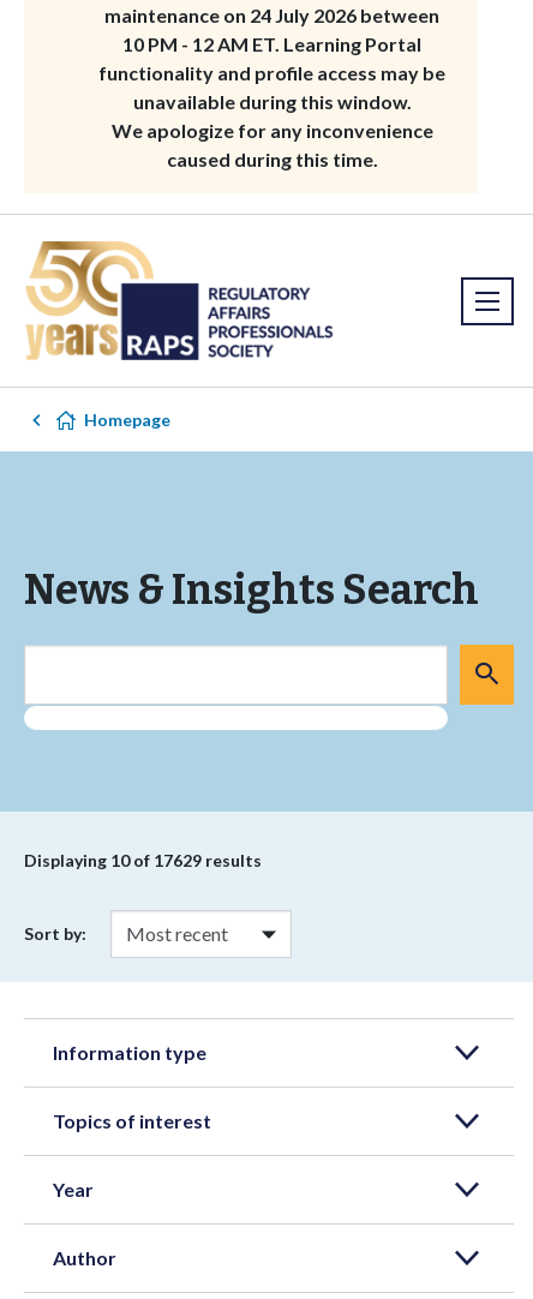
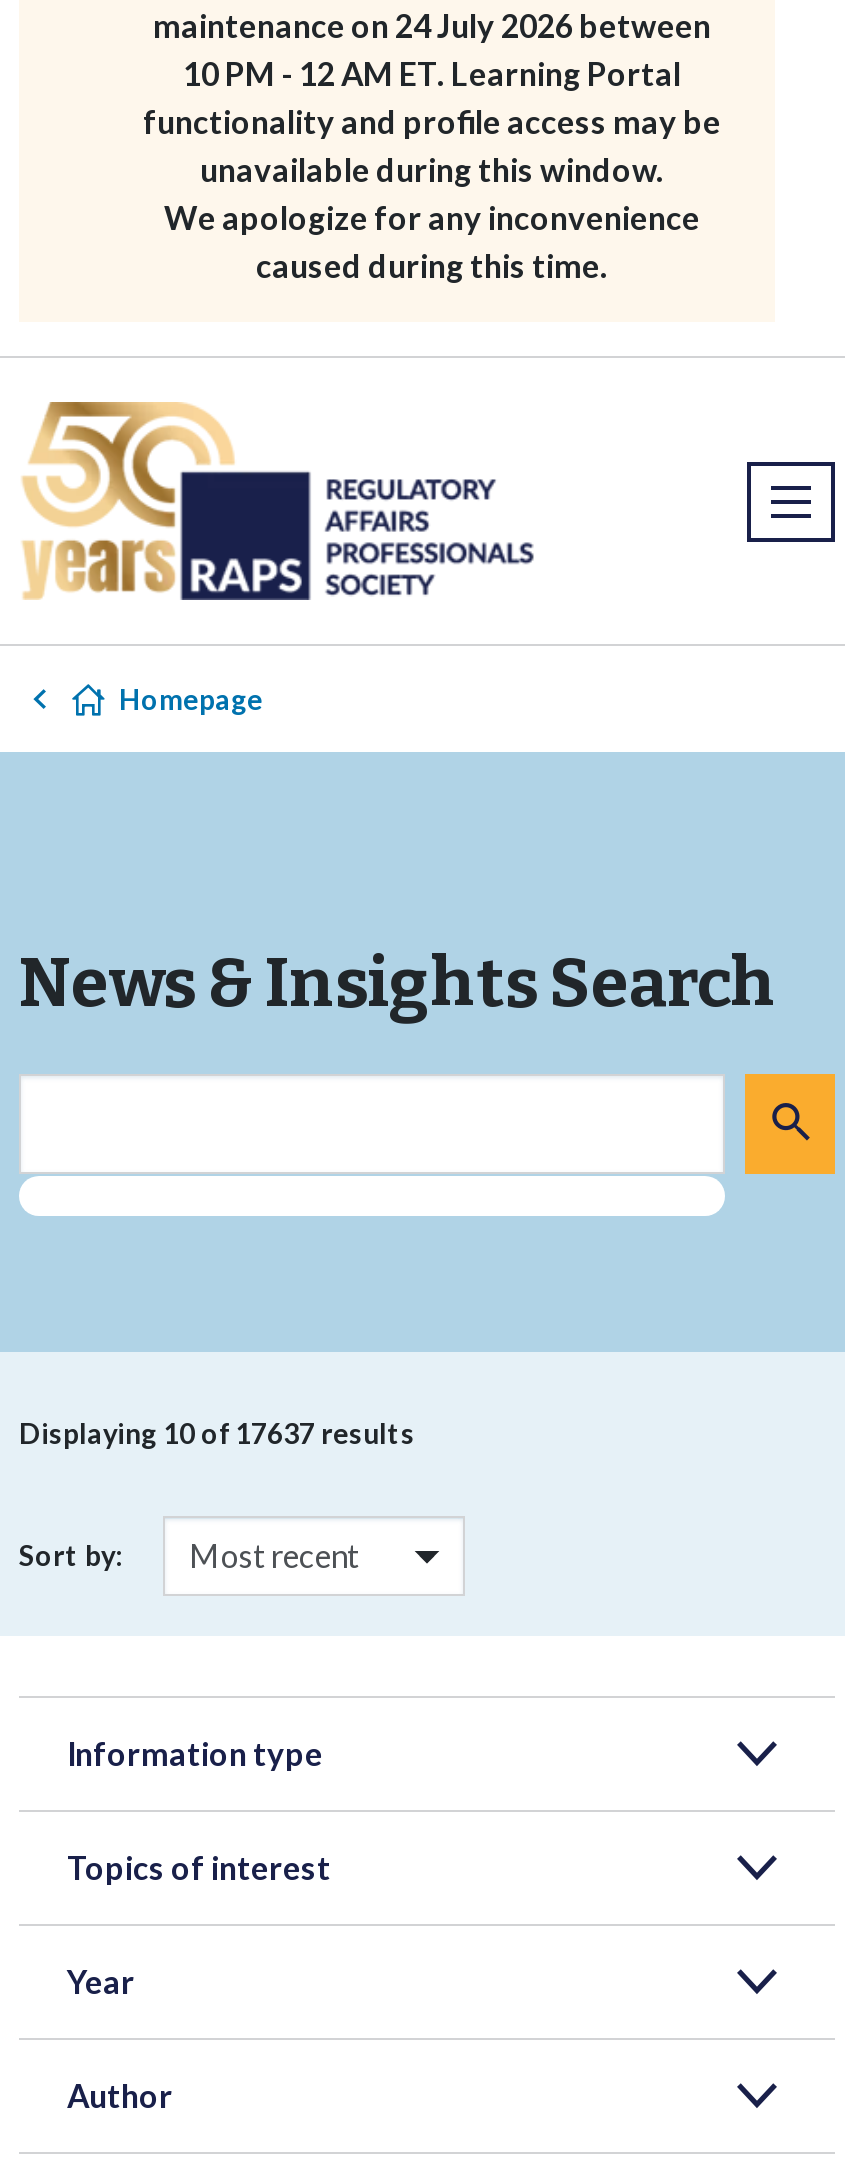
[24,851,262,871] Displaying 10 of 17629 results -> [19,1417,415,1451] Displaying 10 of 17637 results

